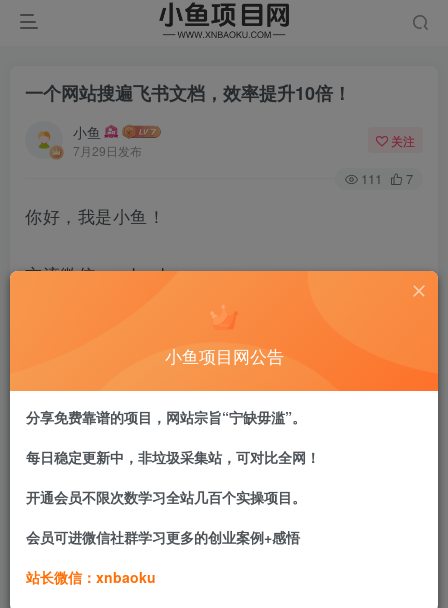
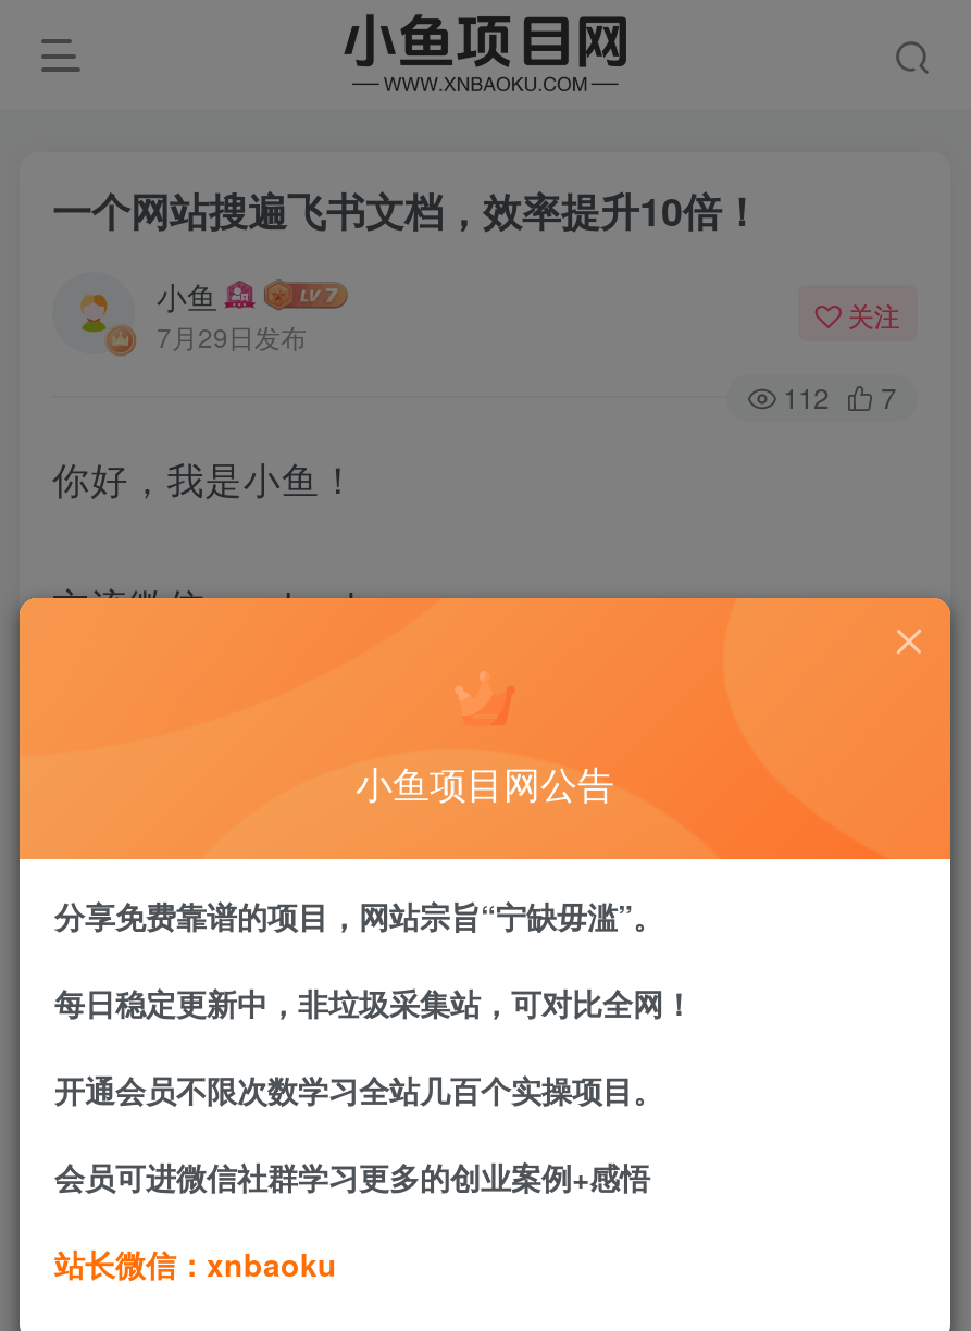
[361,169,413,188] 111 7 -> [783,376,896,418] 112 7

